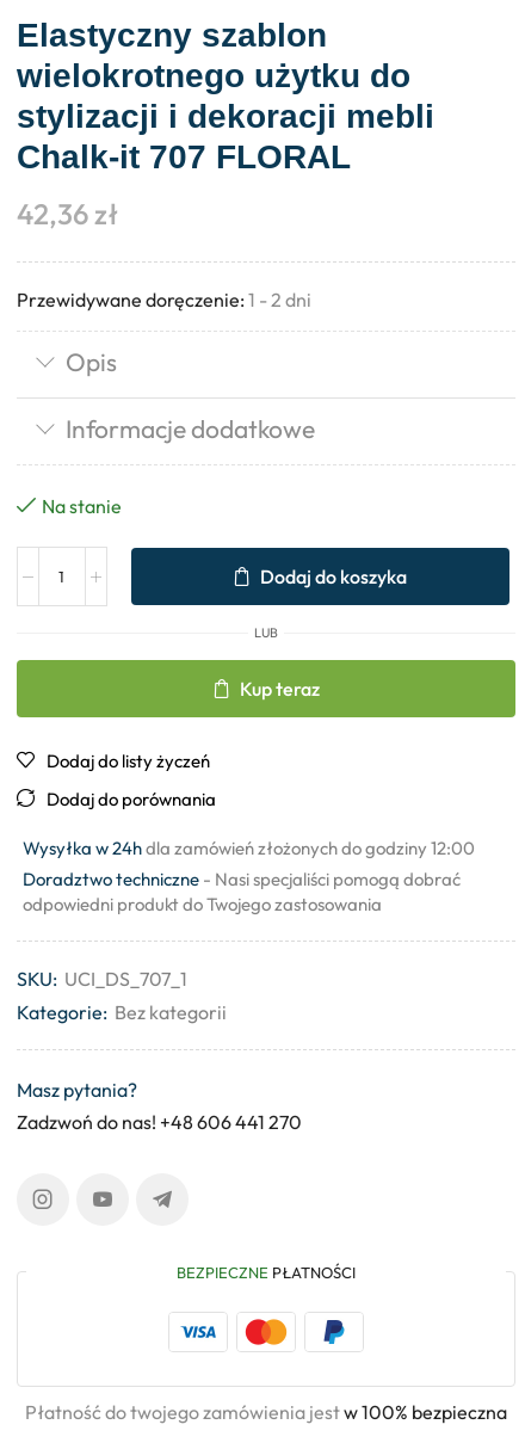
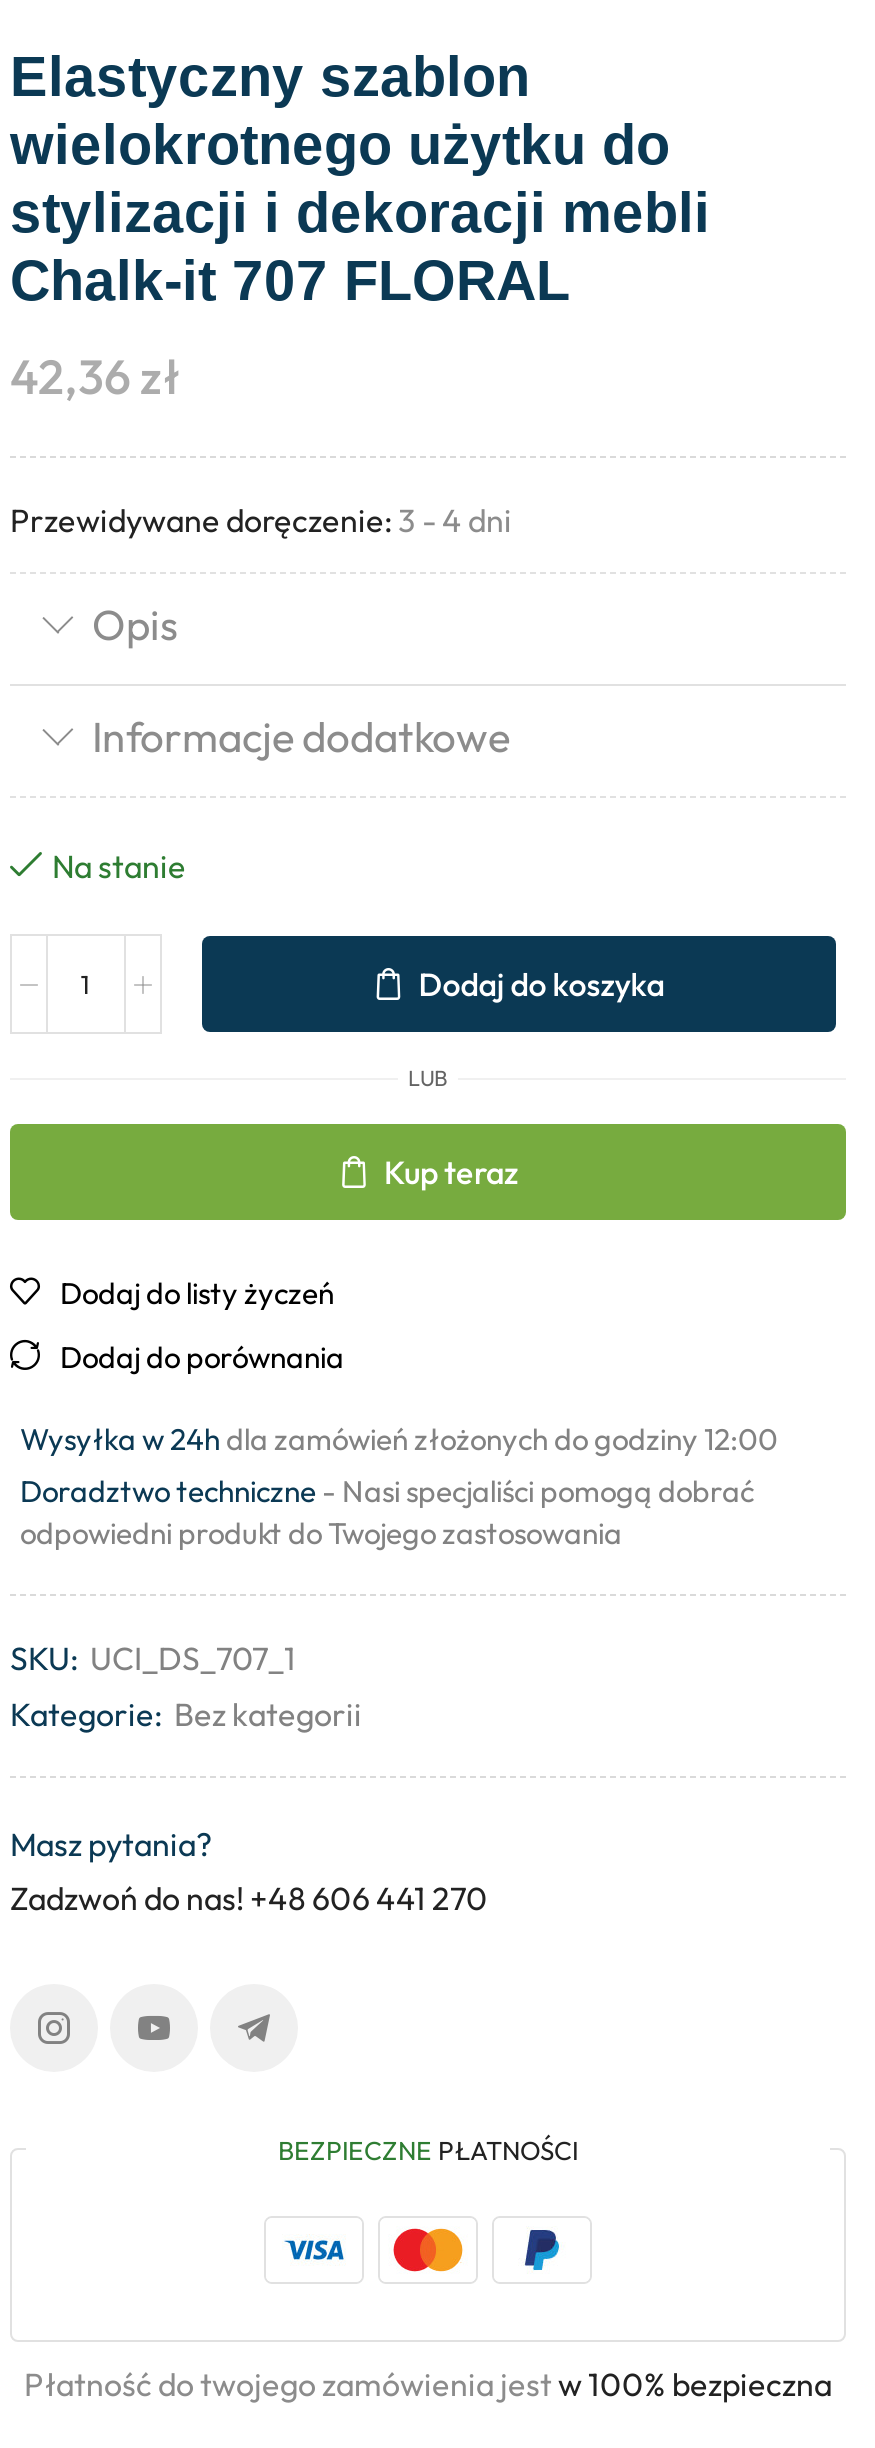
[17,288,311,312] Przewidywane doręczenie: 1 - 2 dni -> [10,501,512,541] Przewidywane doręczenie: 3 - 4 dni

